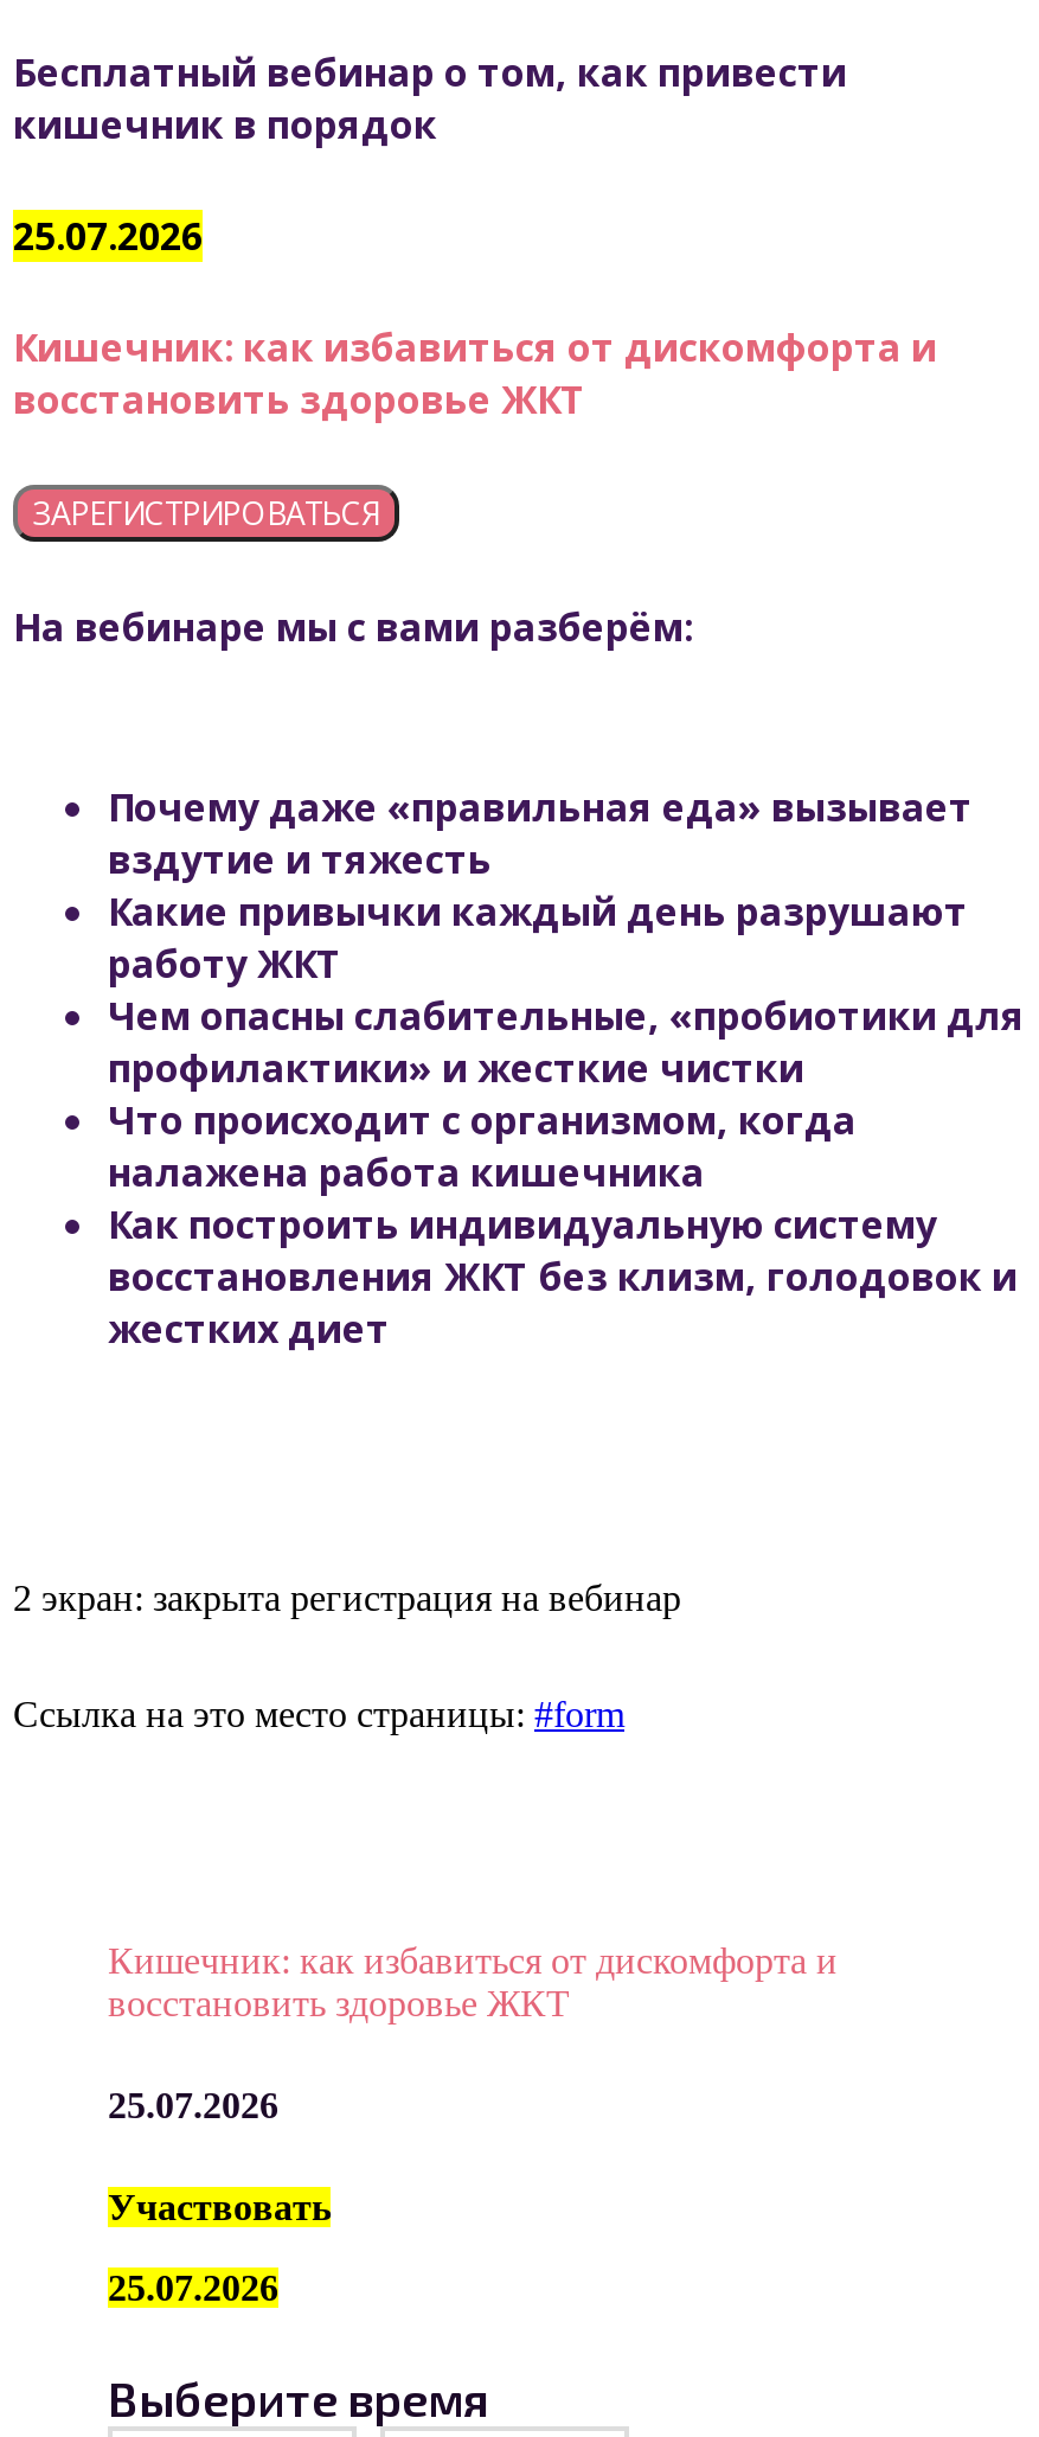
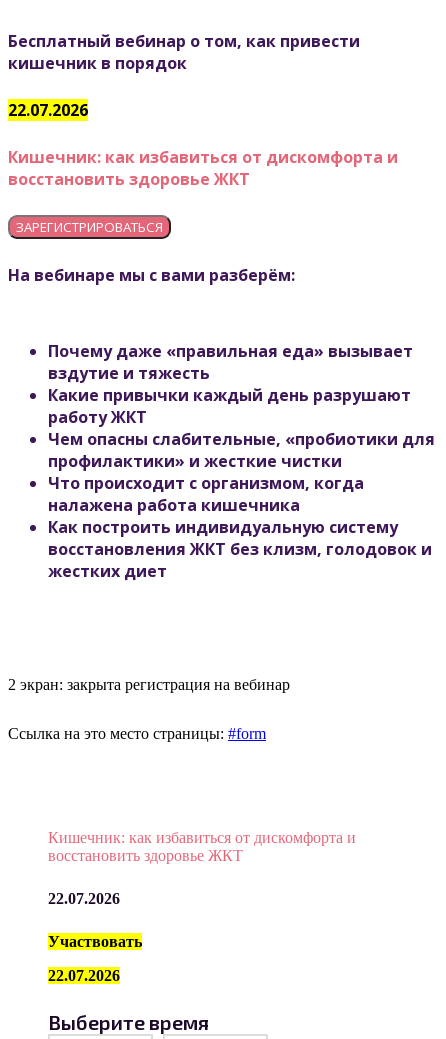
[13,210,203,262] 25.07.2026 -> [8,99,88,121] 22.07.2026
[108,2085,278,2125] 25.07.2026 -> [48,890,120,907] 22.07.2026
[108,2268,278,2308] 25.07.2026 -> [48,967,120,984] 22.07.2026

